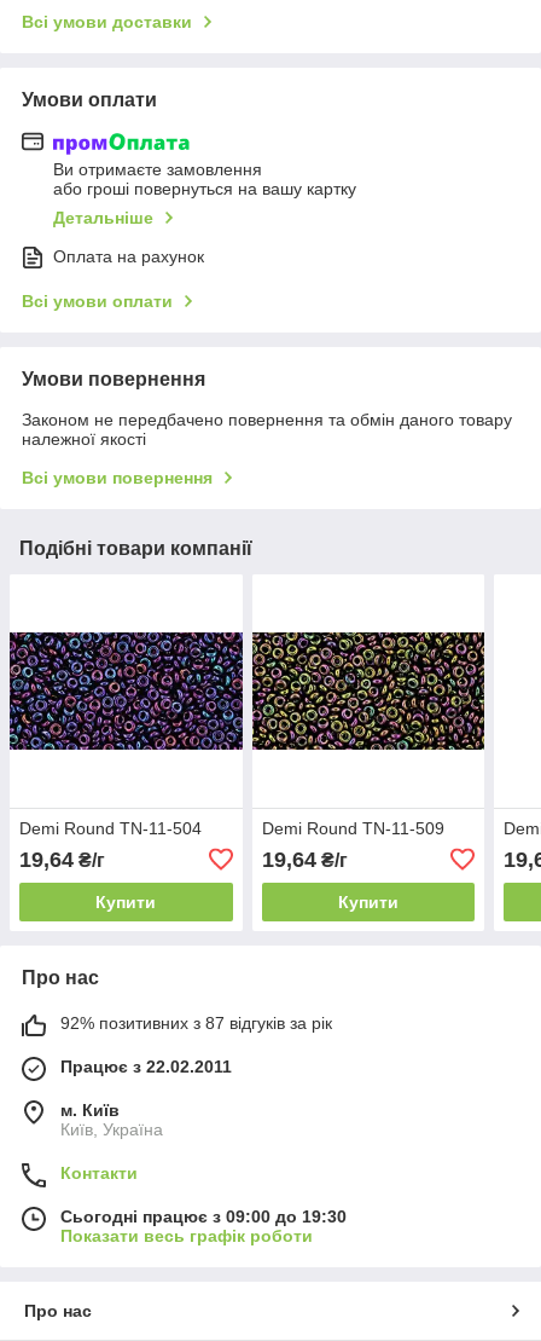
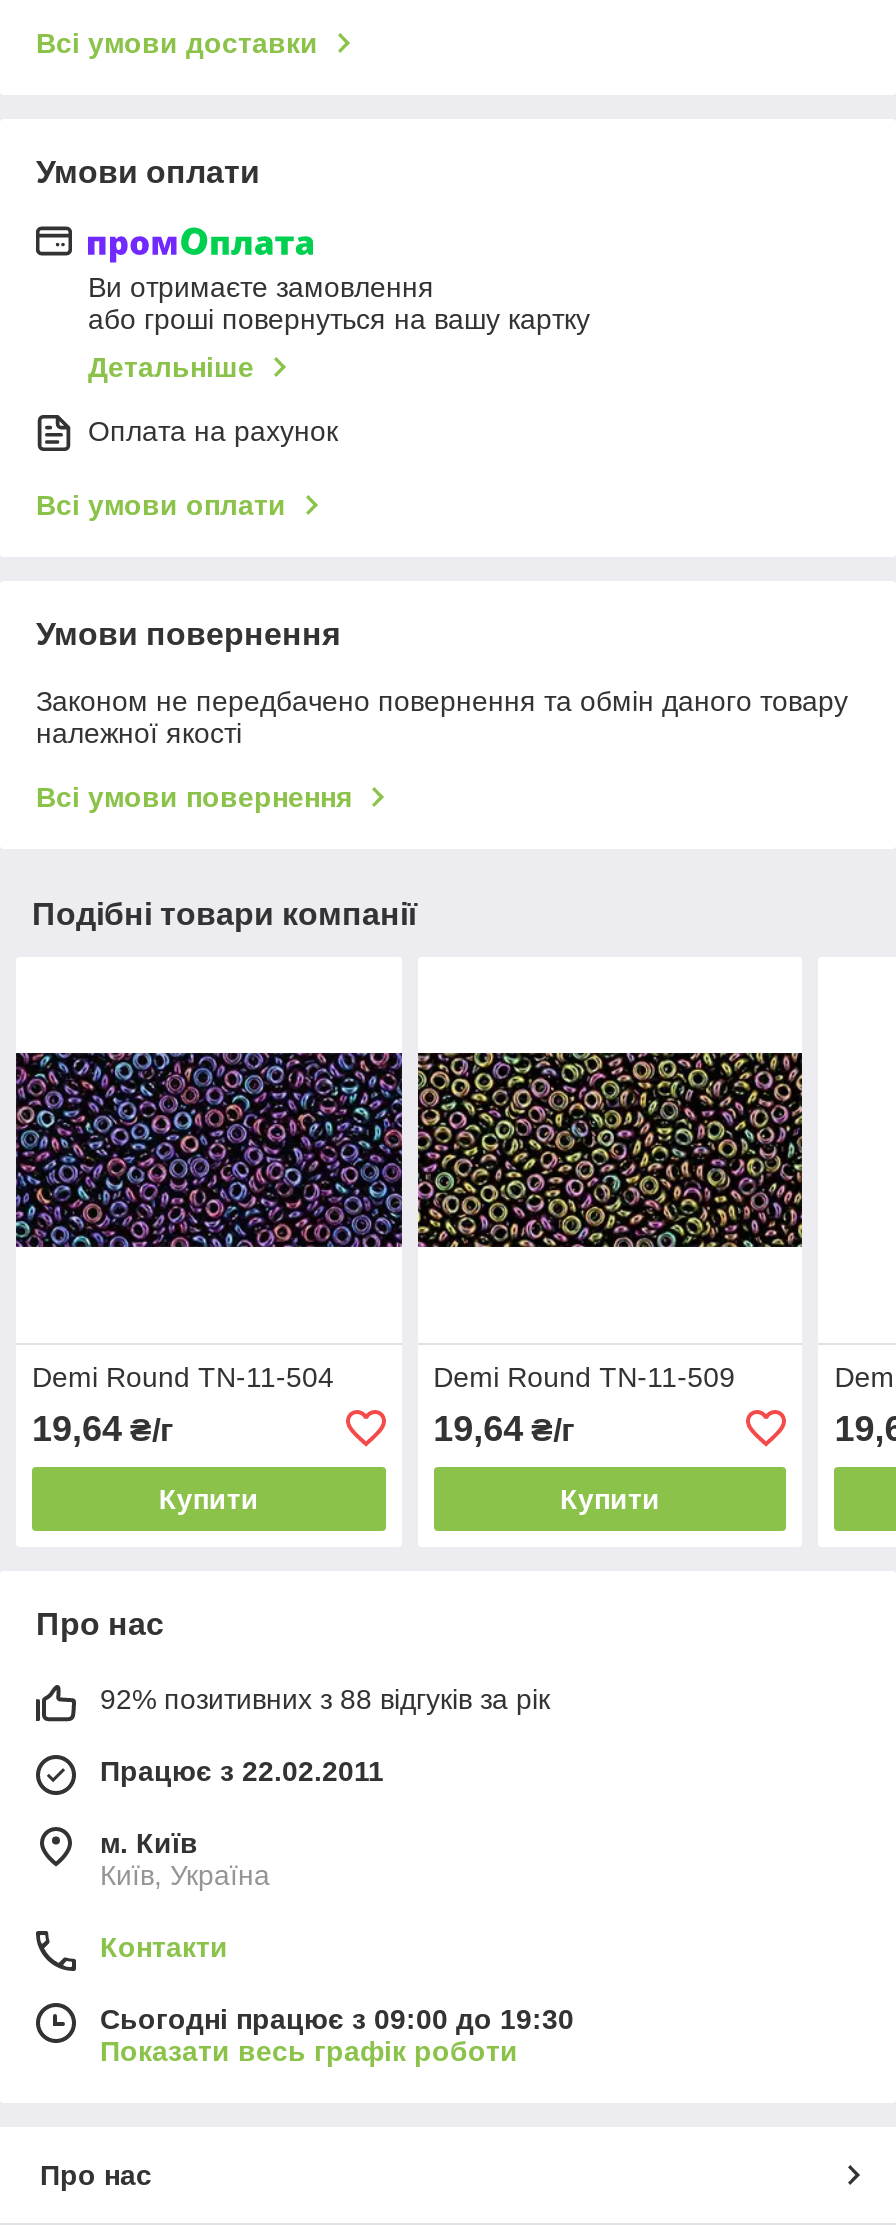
[60,1013,332,1032] 92% позитивних з 87 відгуків за рік -> [100,1683,550,1715] 92% позитивних з 88 відгуків за рік

